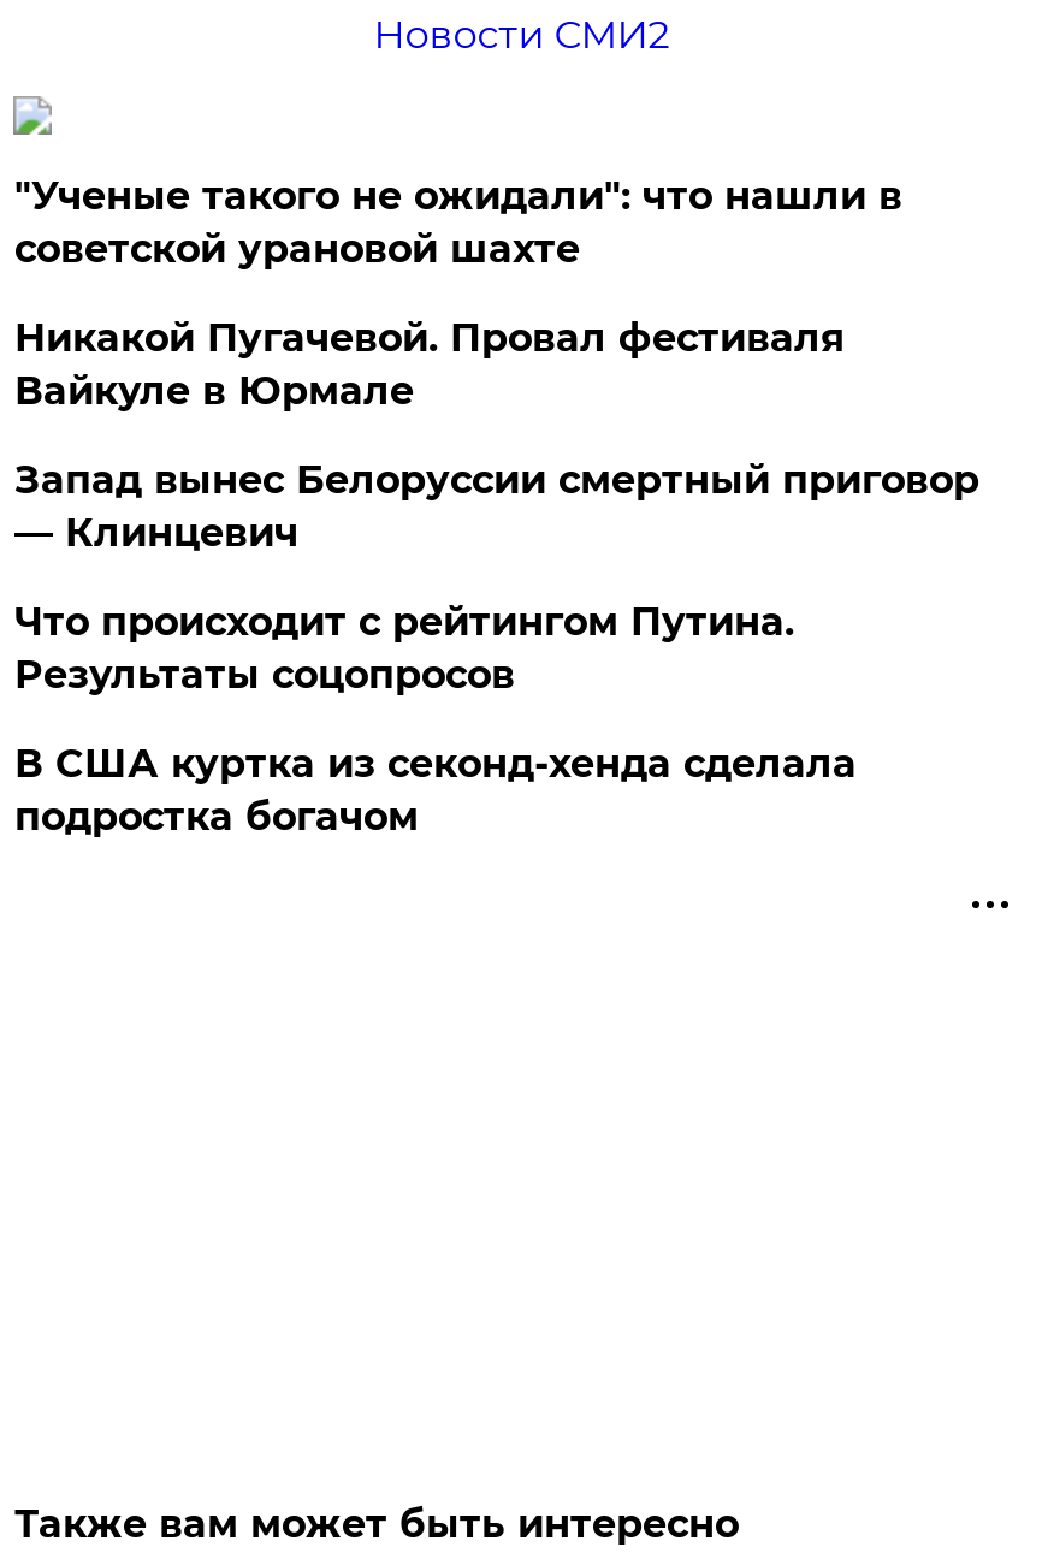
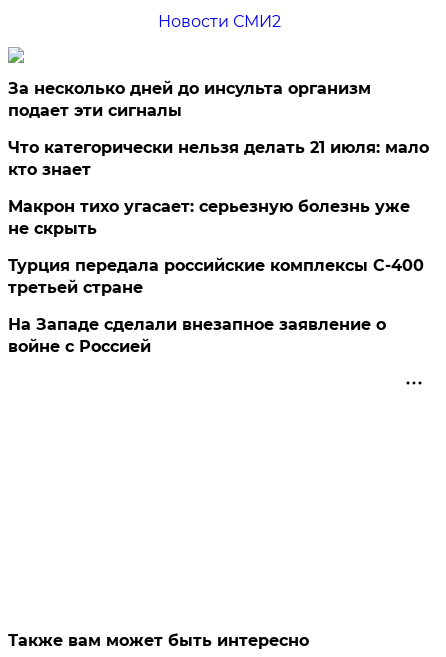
[14,173,902,272] "Ученые такого не ожидали": что нашли в | советской урановой шахте -> [8,79,371,120] За несколько дней до инсульта организм | подает эти сигналы
[14,315,844,414] Никакой Пугачевой. Провал фестиваля | Вайкуле в Юрмале -> [8,138,429,179] Что категорически нельзя делать 21 июля: мало | кто знает
[14,457,979,556] Запад вынес Белоруссии смертный приговор | — Клинцевич -> [8,197,410,238] Макрон тихо угасает: серьезную болезнь уже | не скрыть
[14,599,794,698] Что происходит с рейтингом Путина. | Результаты соцопросов -> [8,256,424,297] Турция передала российские комплексы С-400 | третьей стране
[14,741,856,840] В США куртка из секонд-хенда сделала | подростка богачом -> [8,315,386,356] На Западе сделали внезапное заявление о | войне с Россией

